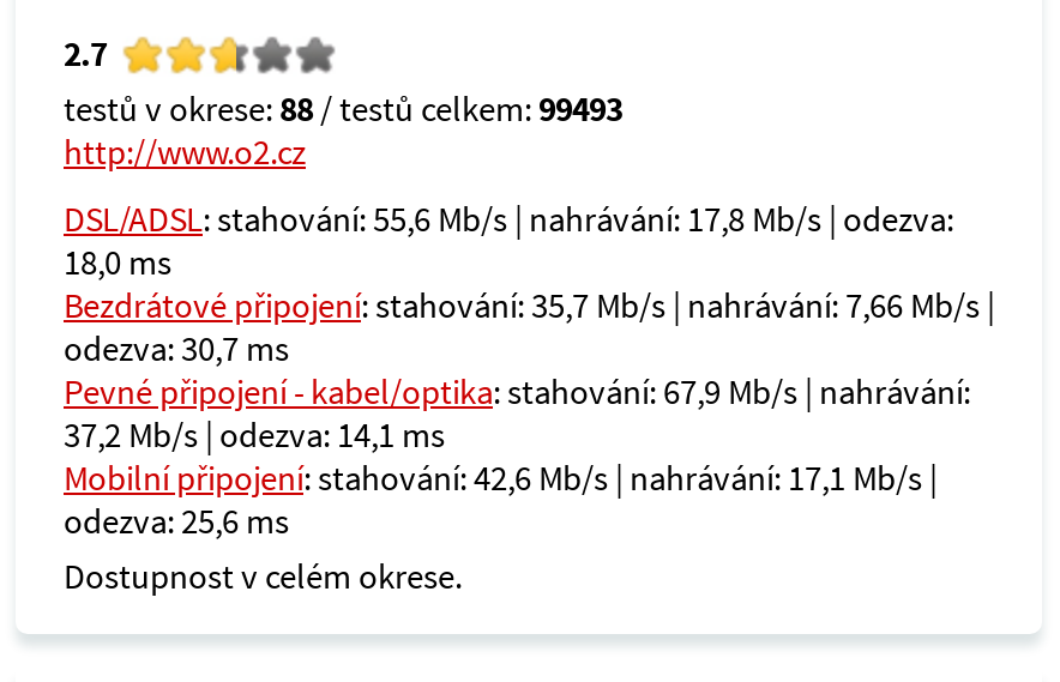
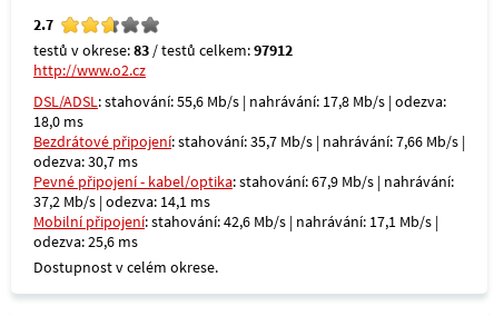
[64,87,622,131] testů v okrese: 88 / testů celkem: 99493 -> [33,40,293,60] testů v okrese: 83 / testů celkem: 97912

